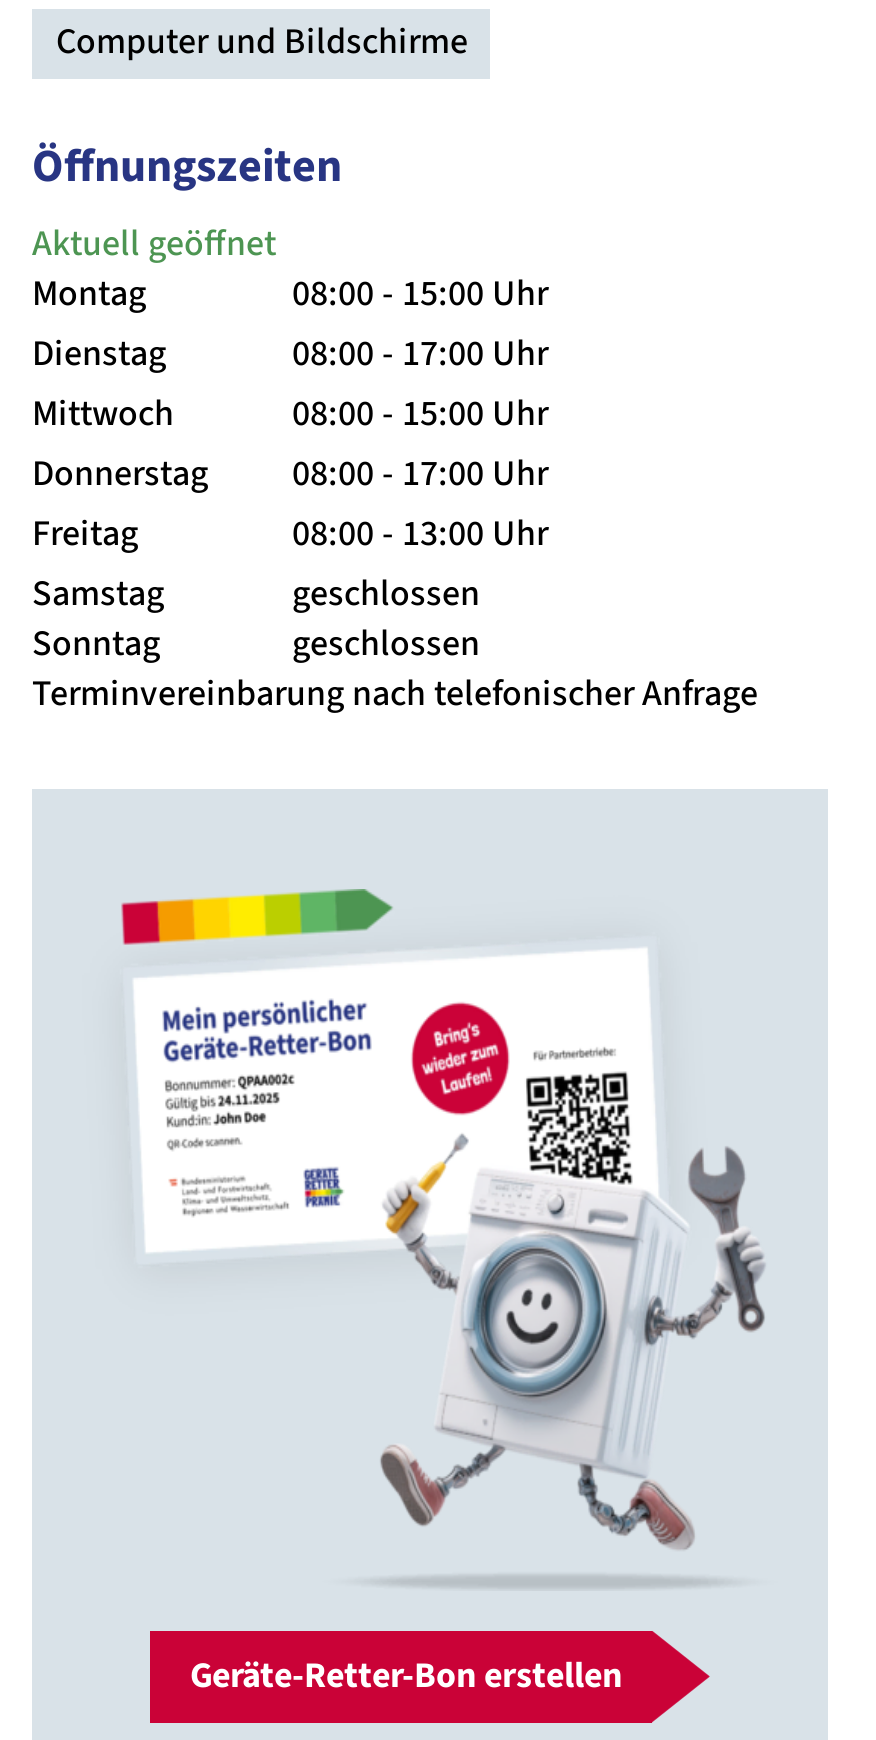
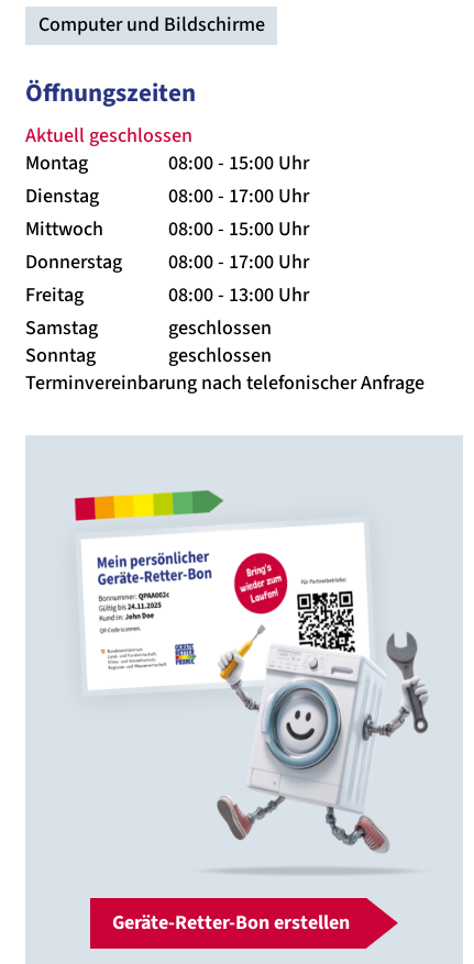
[32,220,276,270] Aktuell geöffnet -> [25,122,192,150] Aktuell geschlossen

